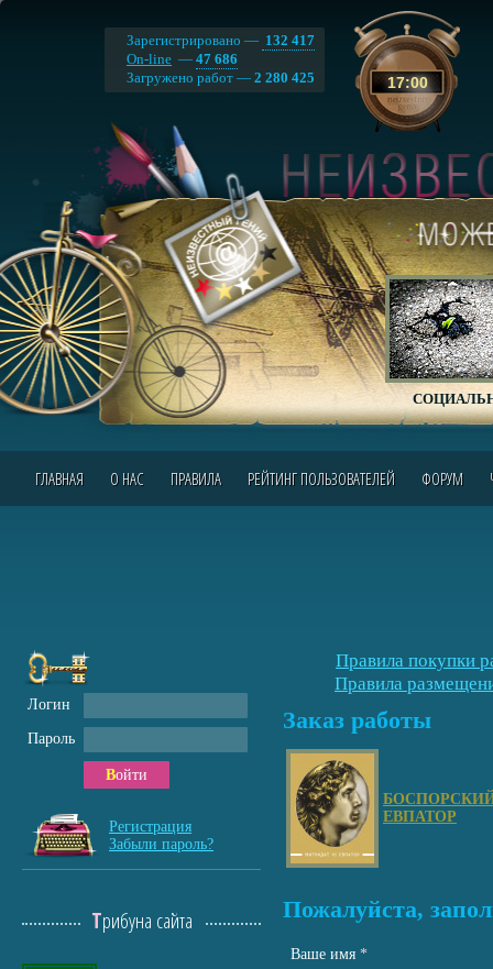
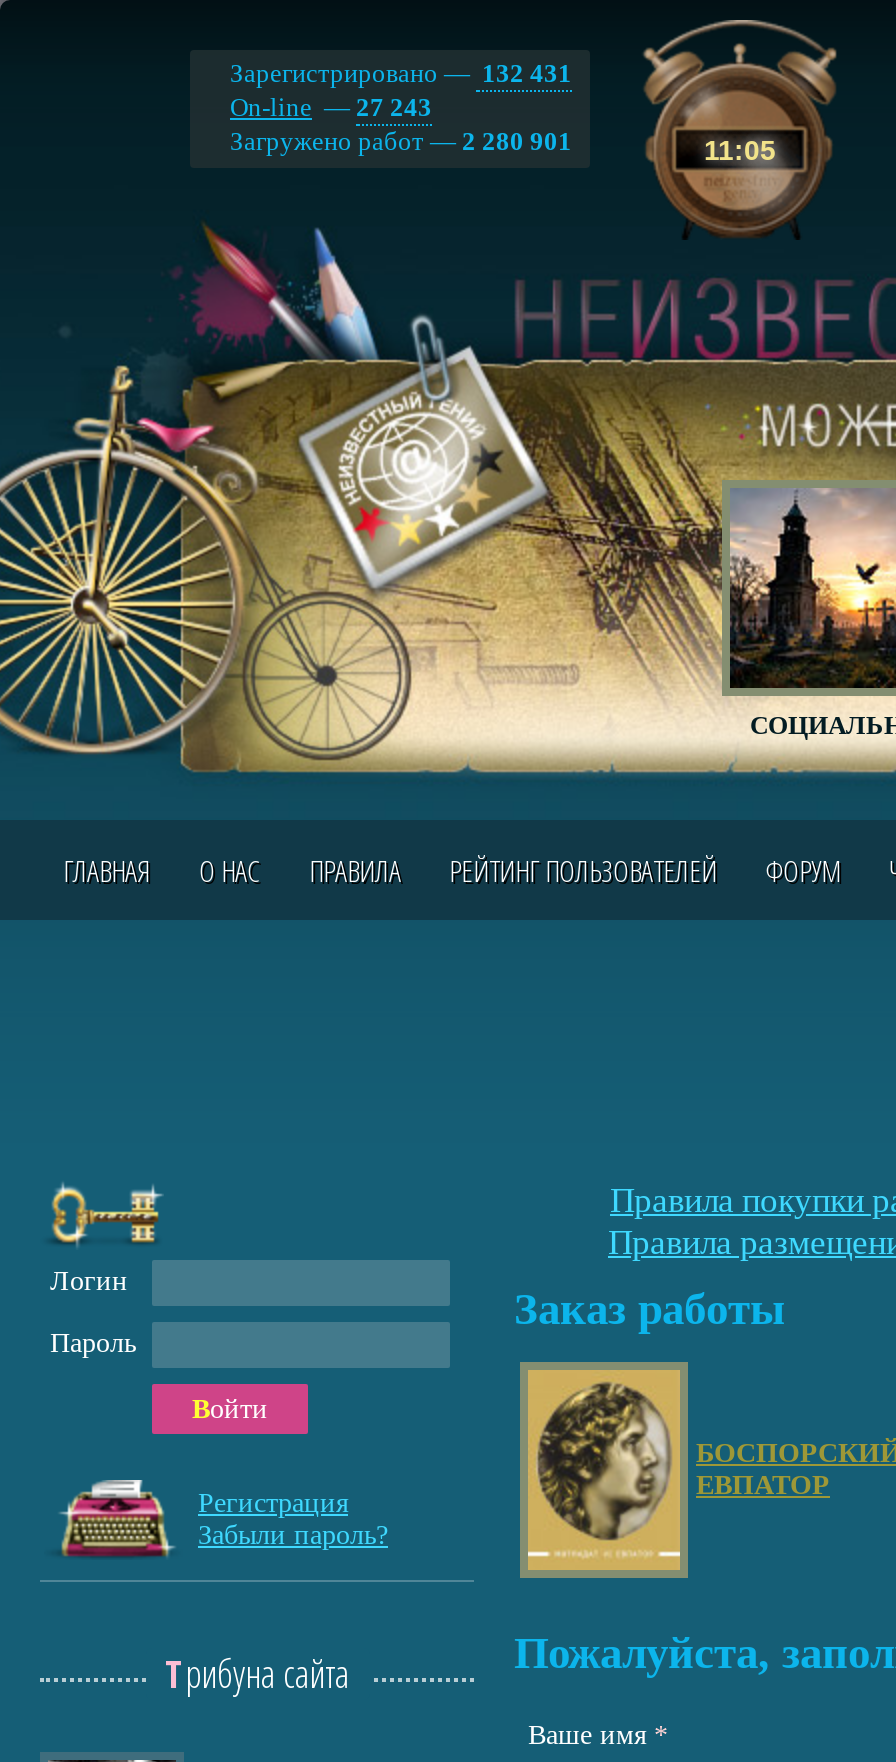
[127,32,315,48] Зарегистрировано — 132 417 -> [230,58,572,88] Зарегистрировано — 132 431
[127,51,238,67] On-line — 47 686 -> [230,92,432,122] On-line — 27 243
[127,69,315,86] Загружено работ — 2 280 425 -> [230,126,572,156] Загружено работ — 2 280 901
[387,74,428,91] 17:00 -> [704,134,776,166] 11:05
[385,265,490,383] [image] -> [700,480,890,694] [image]

